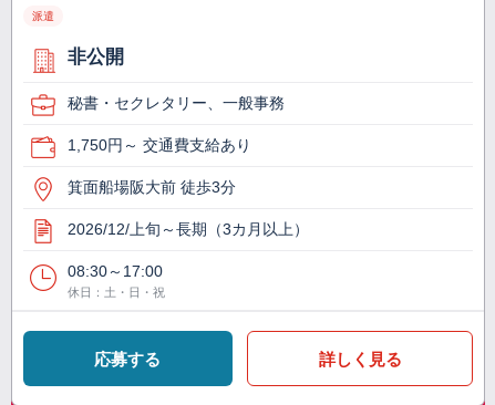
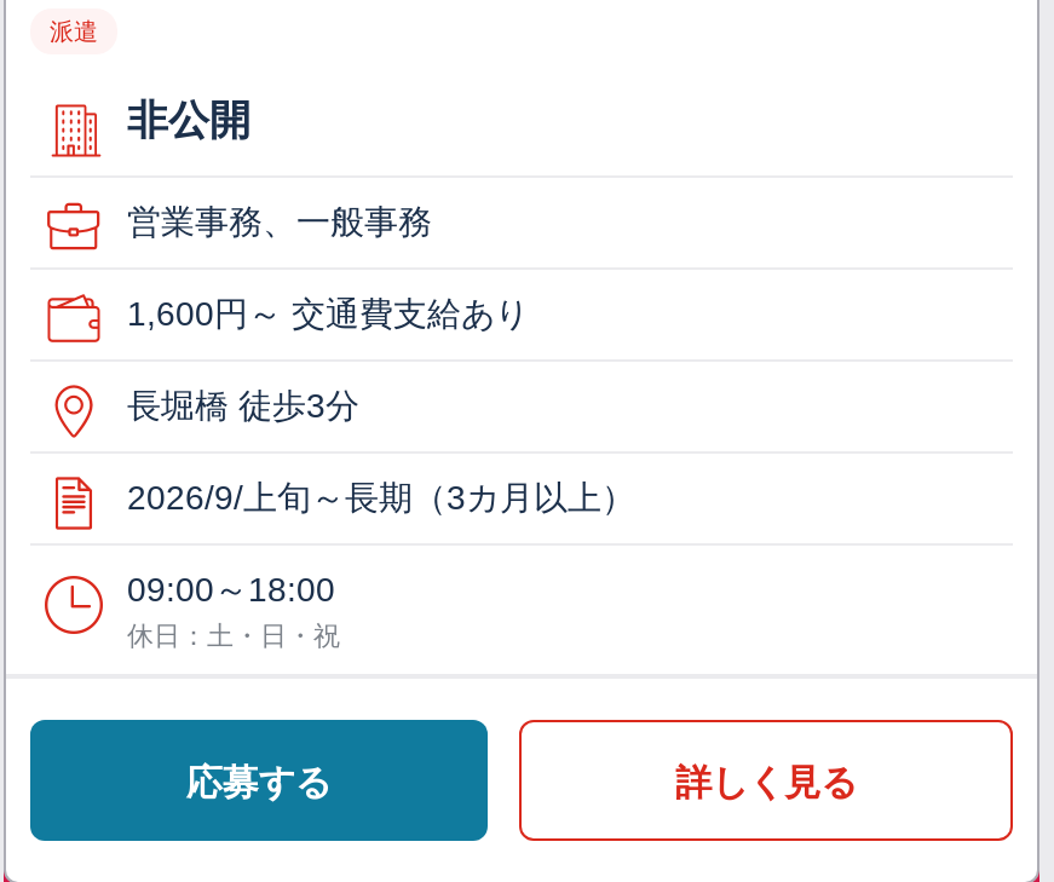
[68,94,285,112] 秘書・セクレタリー、一般事務 -> [127,203,432,241] 営業事務、一般事務
[68,136,251,154] 1,750円～ 交通費支給あり -> [127,295,529,333] 1,600円～ 交通費支給あり
[68,178,236,196] 箕面船場阪大前 徒歩3分 -> [127,387,359,425] 長堀橋 徒歩3分
[68,221,309,238] 2026/12/上旬～長期（3カ月以上） -> [127,479,635,517] 2026/9/上旬～長期（3カ月以上）
[68,263,163,280] 08:30～17:00 -> [127,571,335,609] 09:00～18:00

